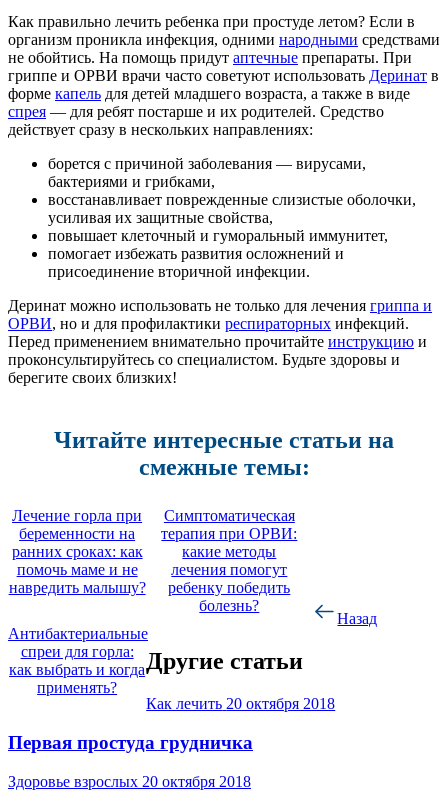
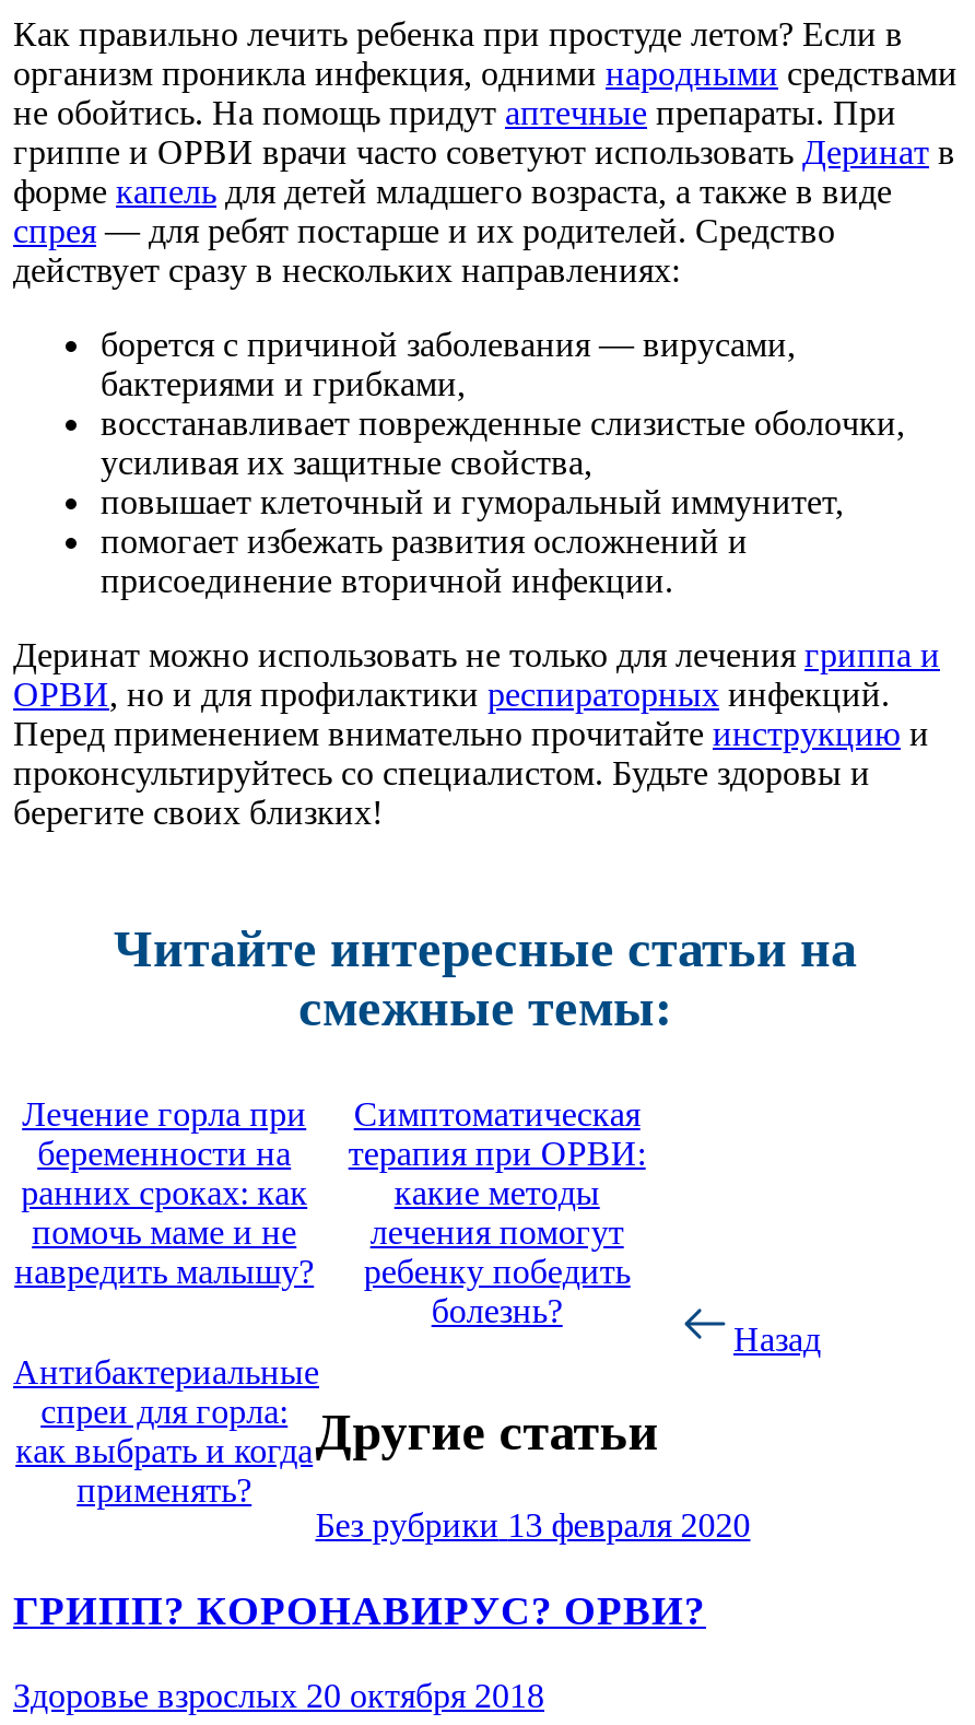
[146,695,335,712] Как лечить 20 октября 2018 -> [315,1507,750,1544] Без рубрики 13 февраля 2020
[8,732,253,753] Первая простуда грудничка -> [13,1587,706,1633] ГРИПП? КОРОНАВИРУС? ОРВИ?

